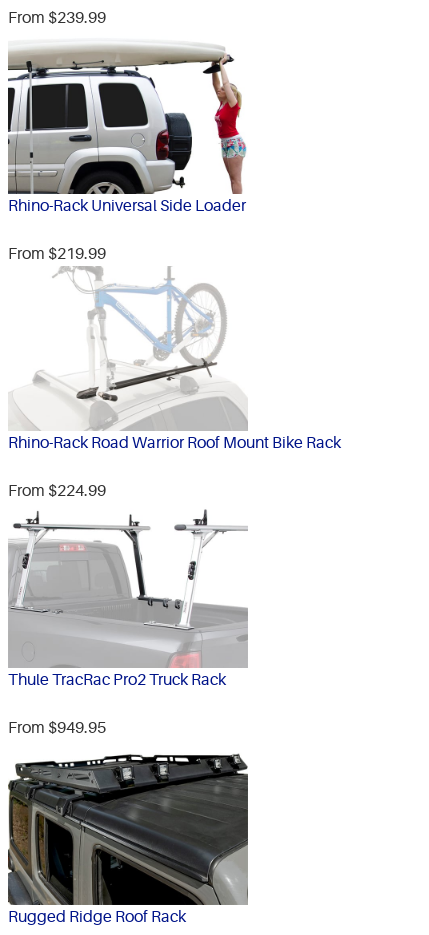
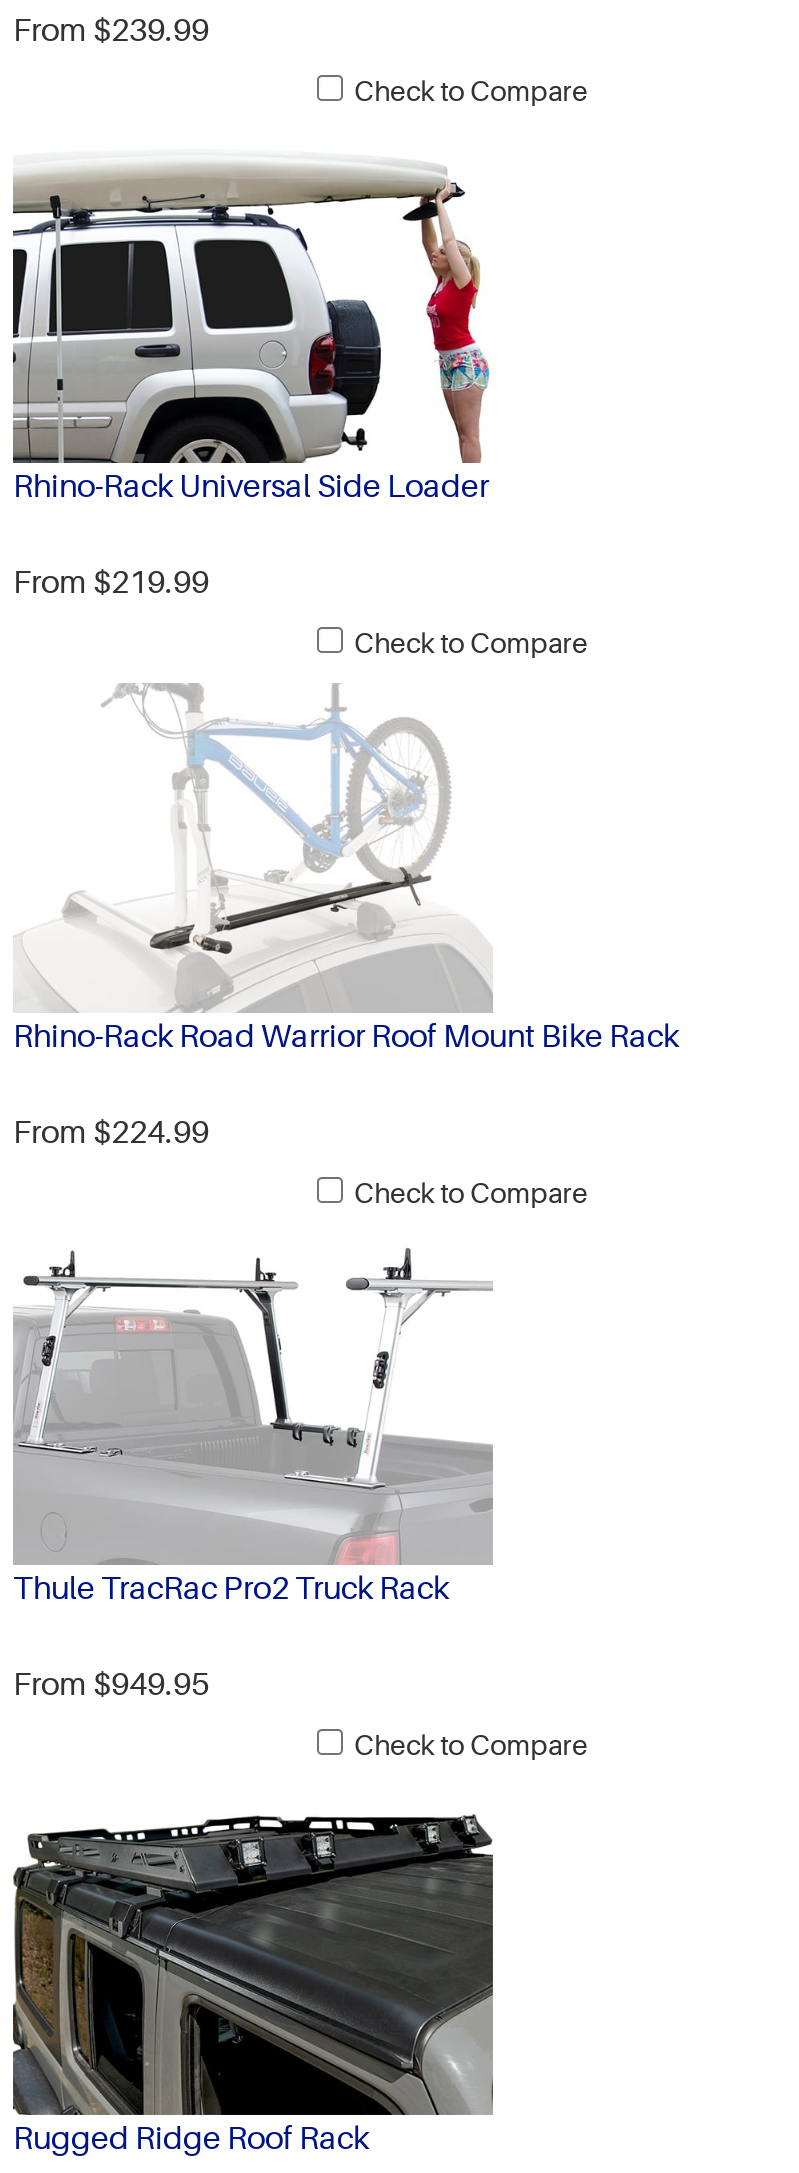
none -> [354,75,588,107] Check to Compare
none -> [354,626,588,658] Check to Compare
none -> [354,1178,588,1210] Check to Compare
none -> [354,1729,588,1761] Check to Compare

